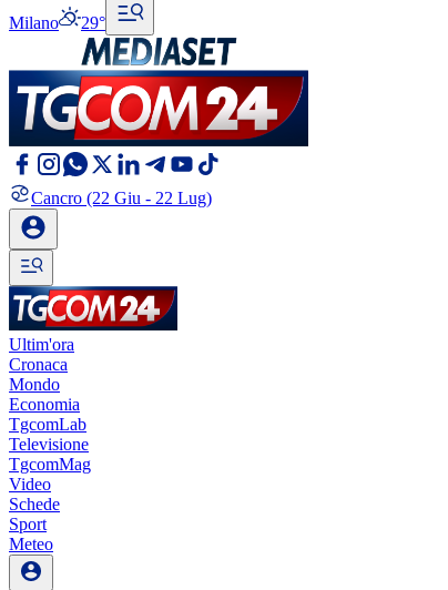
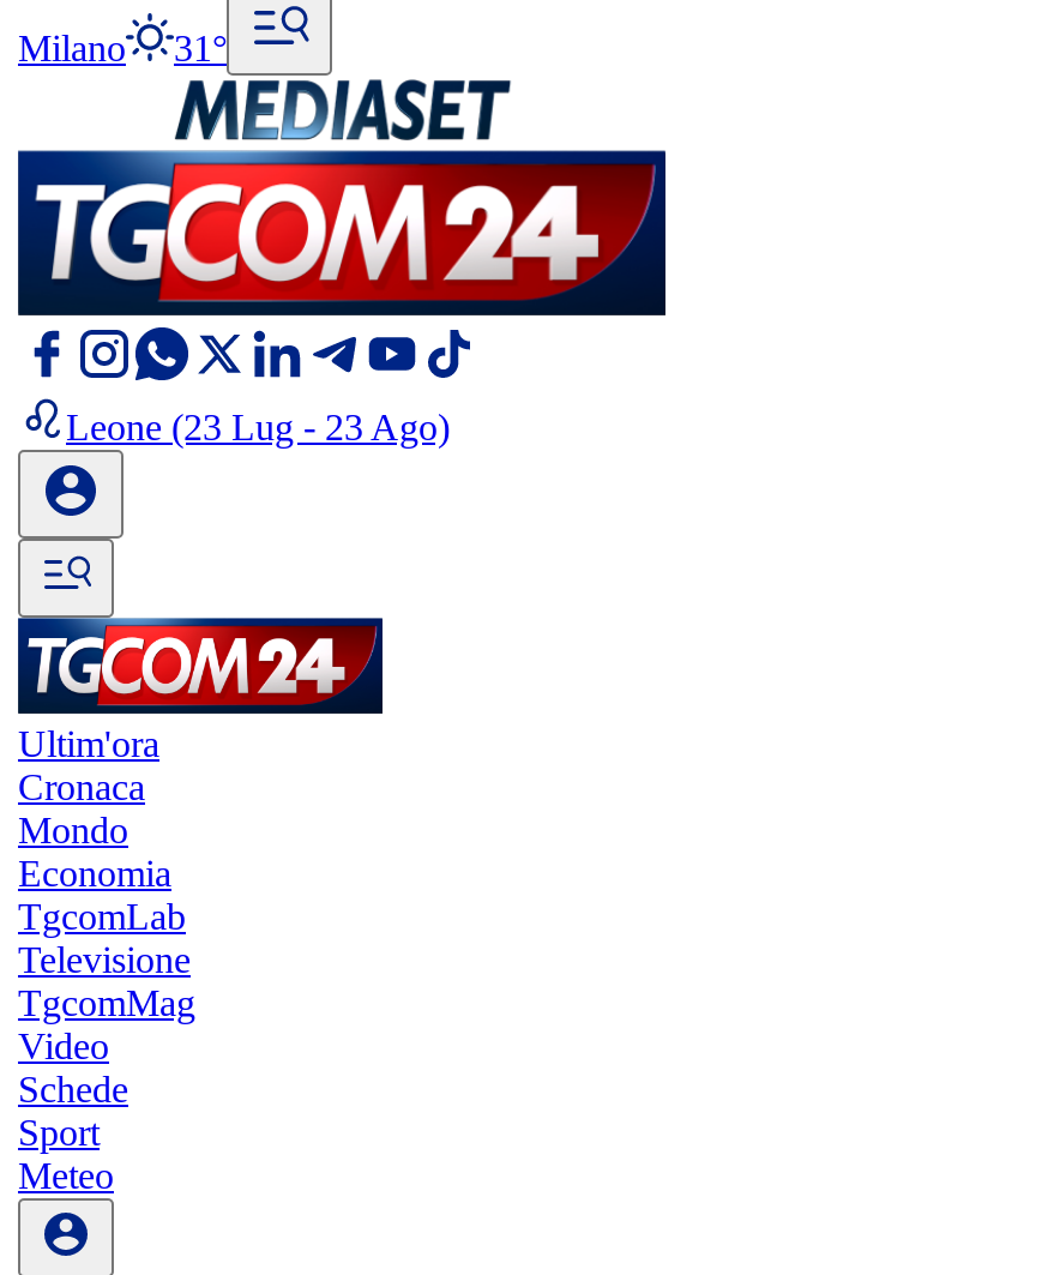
[9,13,105,32] Milano 29° -> [18,28,227,68] Milano 31°
[31,189,212,207] Cancro (22 Giu - 22 Lug) -> [66,407,450,447] Leone (23 Lug - 23 Ago)

